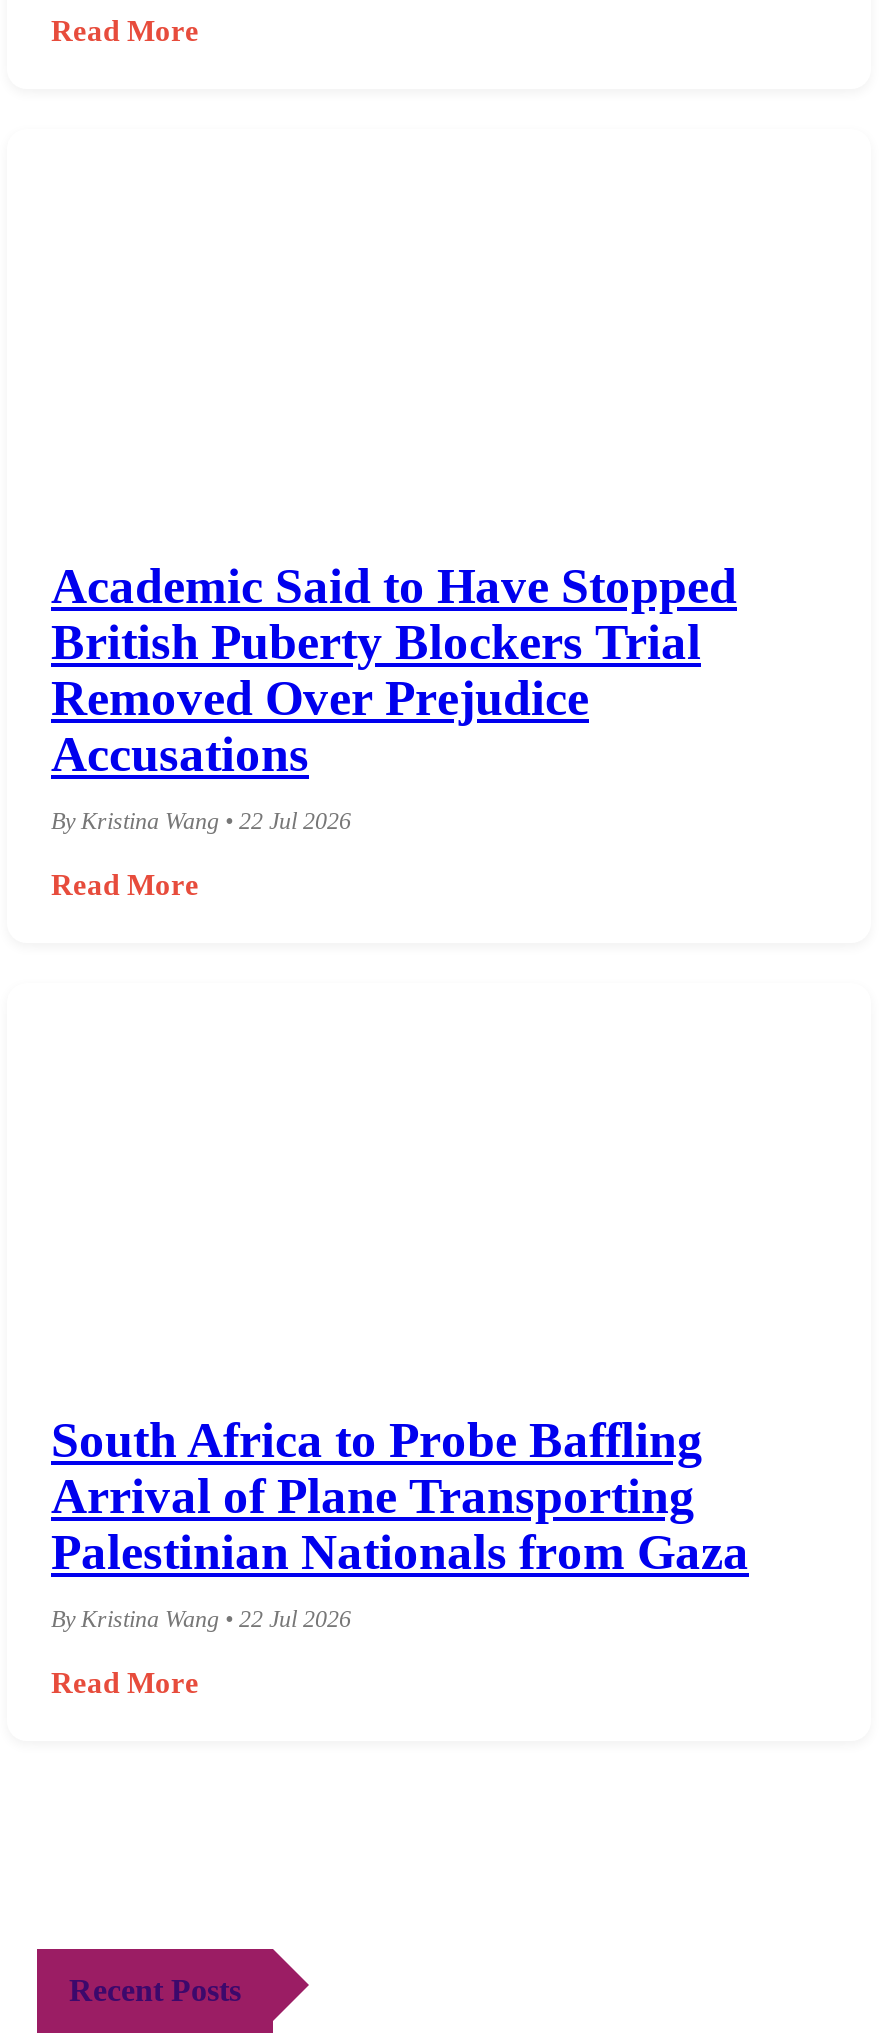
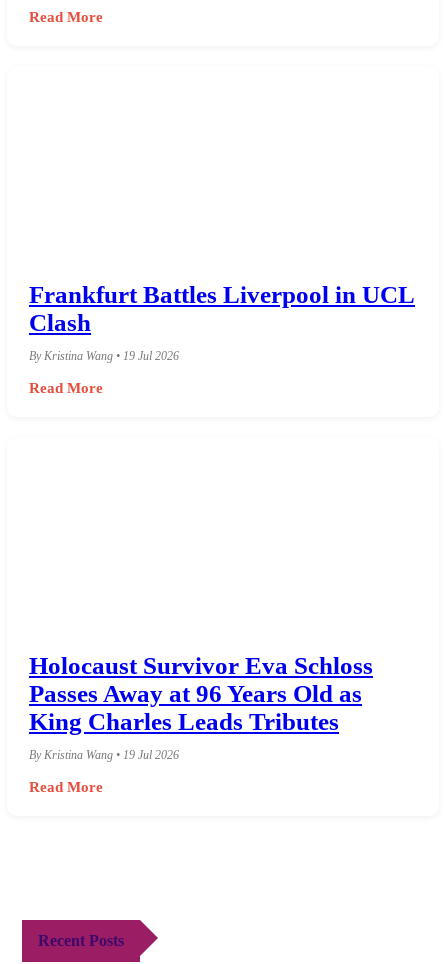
[51,559,737,781] Academic Said to Have Stopped | British Puberty Blockers Trial | Removed Over Prejudice | Accusations -> [29,281,415,336] Frankfurt Battles Liverpool in UCL | Clash
[51,807,351,835] By Kristina Wang • 22 Jul 2026 -> [29,349,179,363] By Kristina Wang • 19 Jul 2026
[51,1413,749,1579] South Africa to Probe Baffling | Arrival of Plane Transporting | Palestinian Nationals from Gaza -> [29,652,373,735] Holocaust Survivor Eva Schloss | Passes Away at 96 Years Old as | King Charles Leads Tributes
[51,1605,351,1633] By Kristina Wang • 22 Jul 2026 -> [29,748,179,762] By Kristina Wang • 19 Jul 2026

